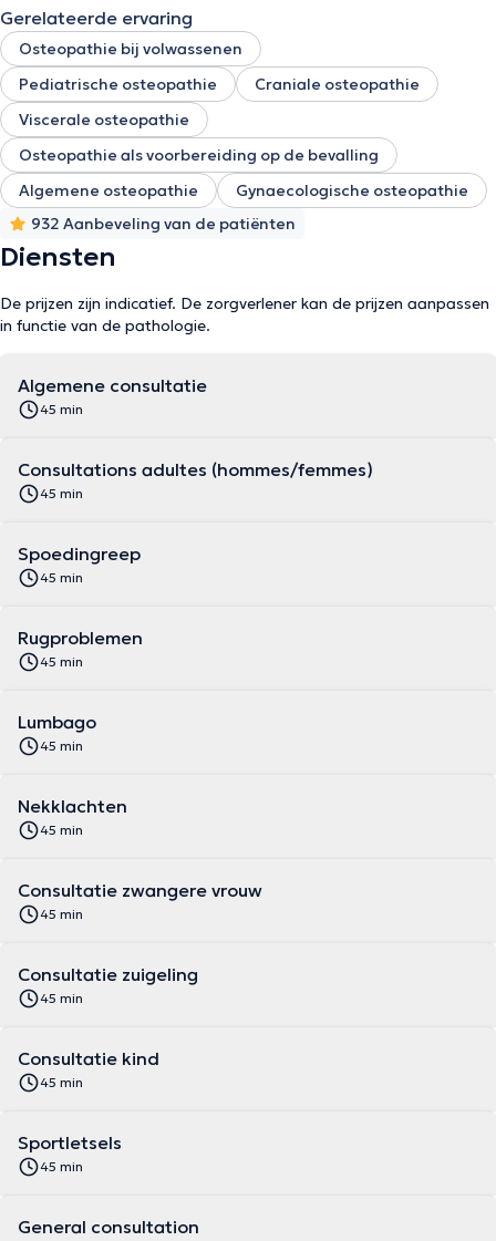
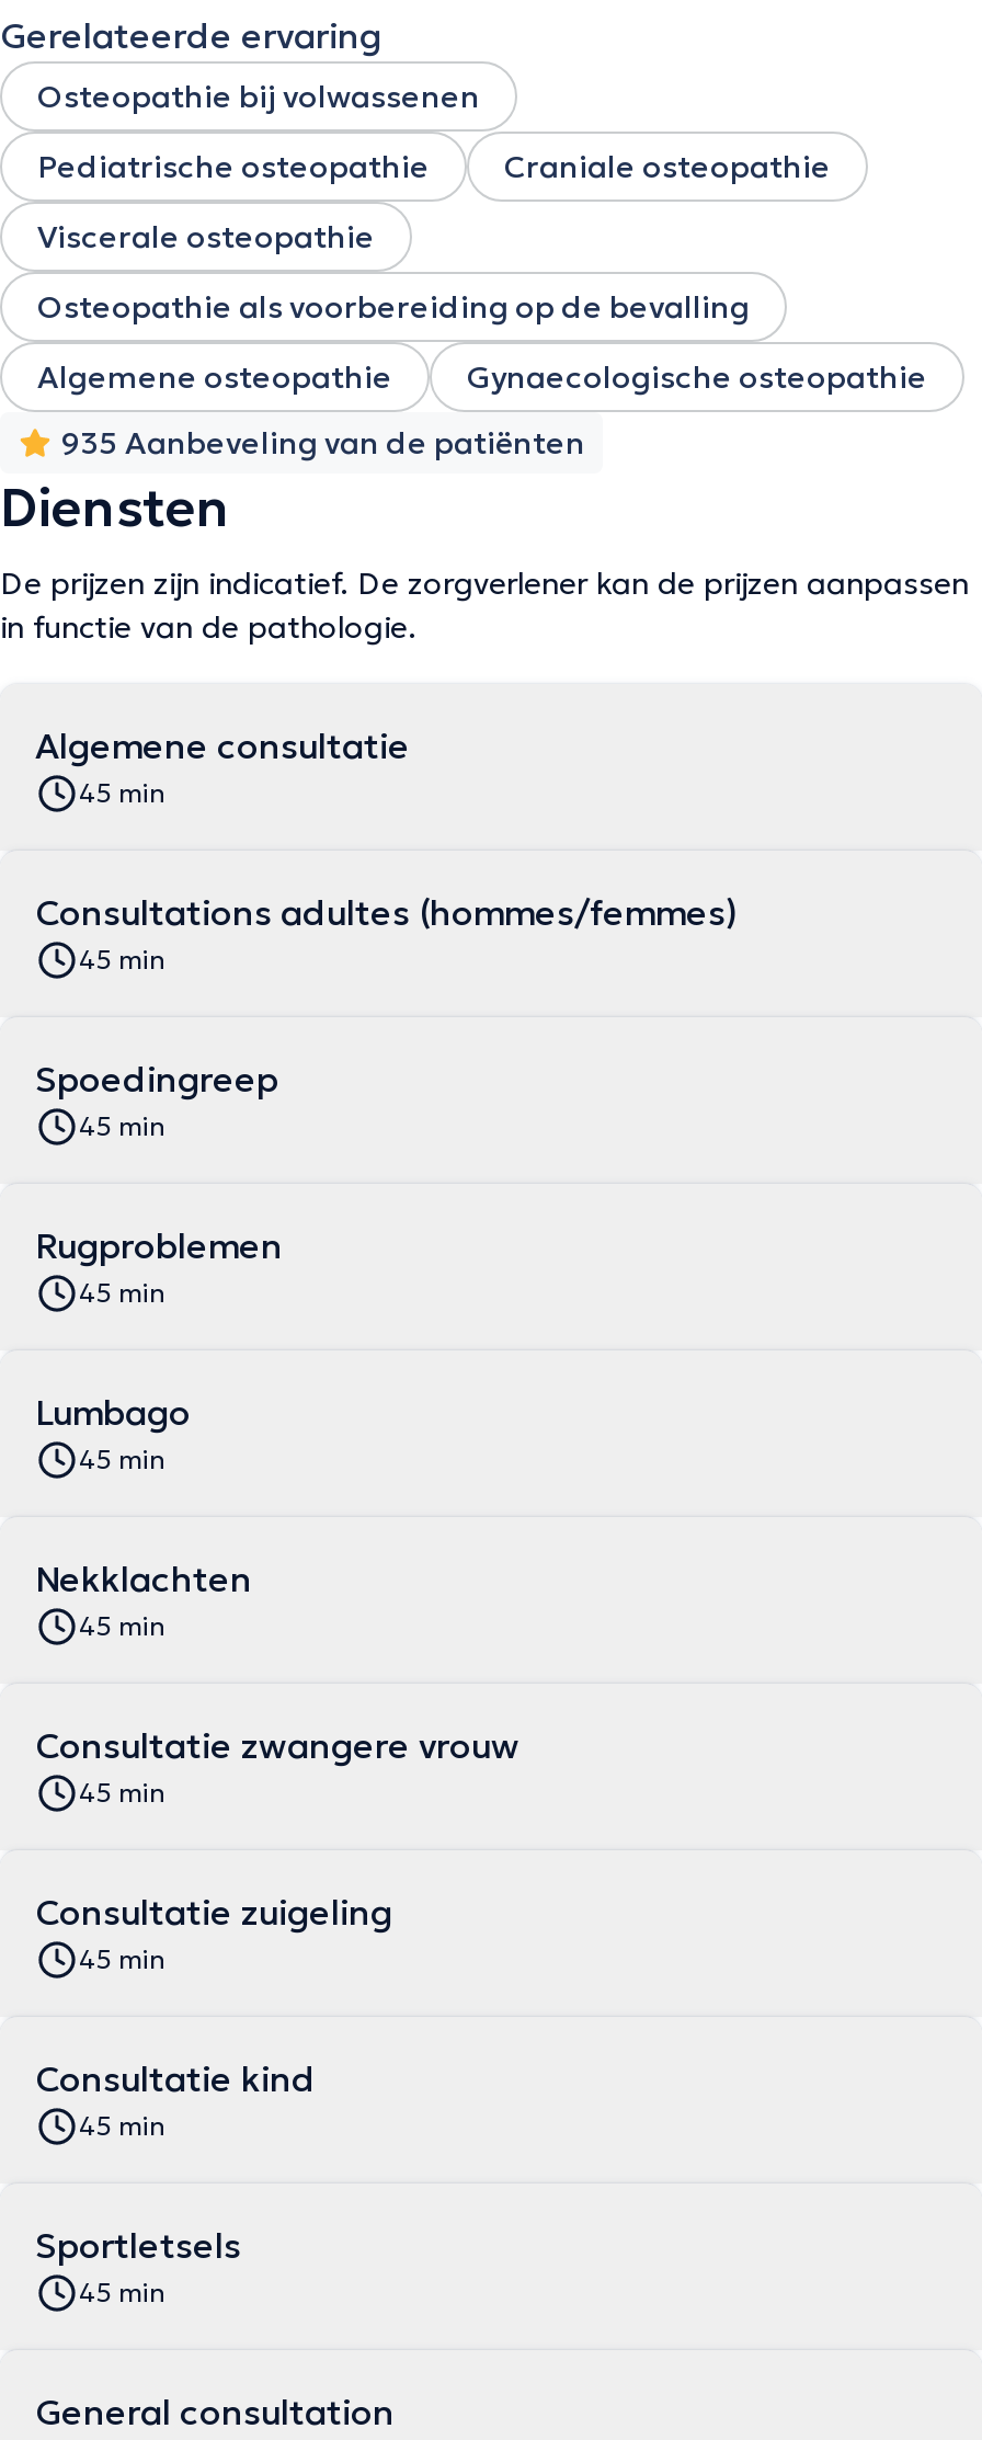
[31,214,296,234] 932 Aanbeveling van de patiënten -> [61,423,585,463] 935 Aanbeveling van de patiënten

